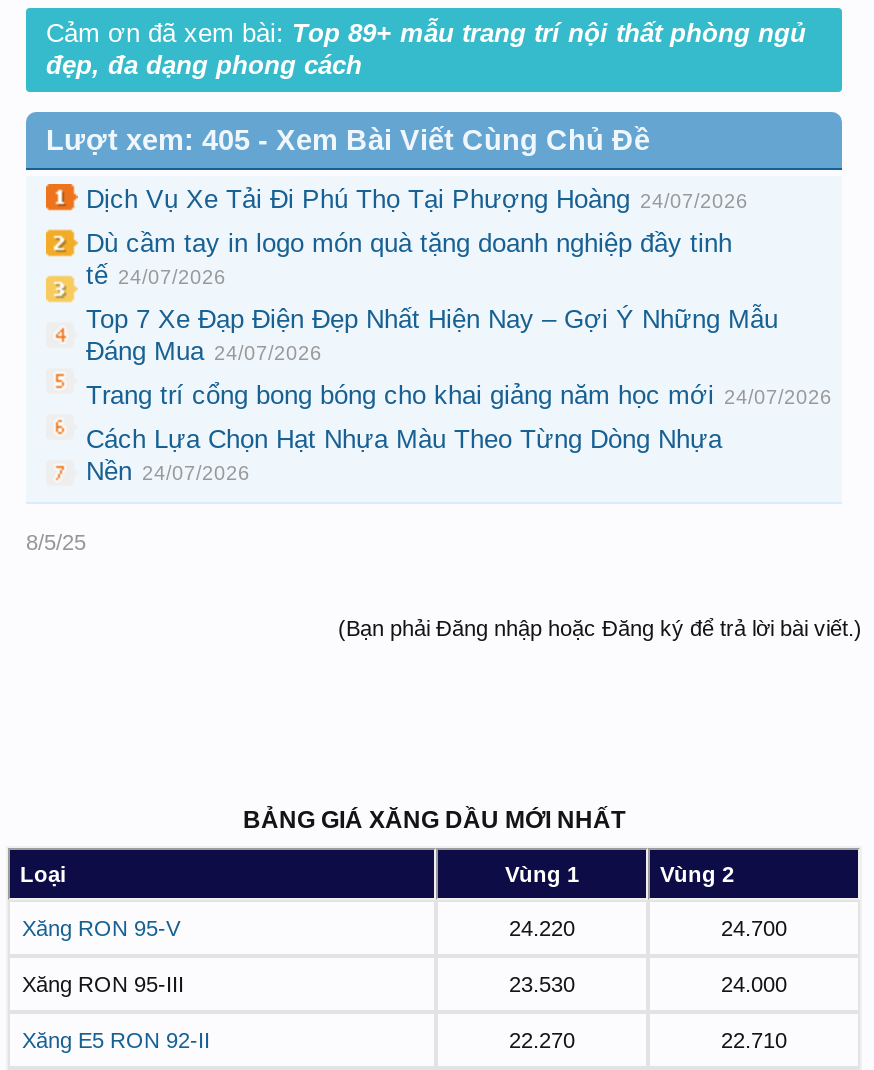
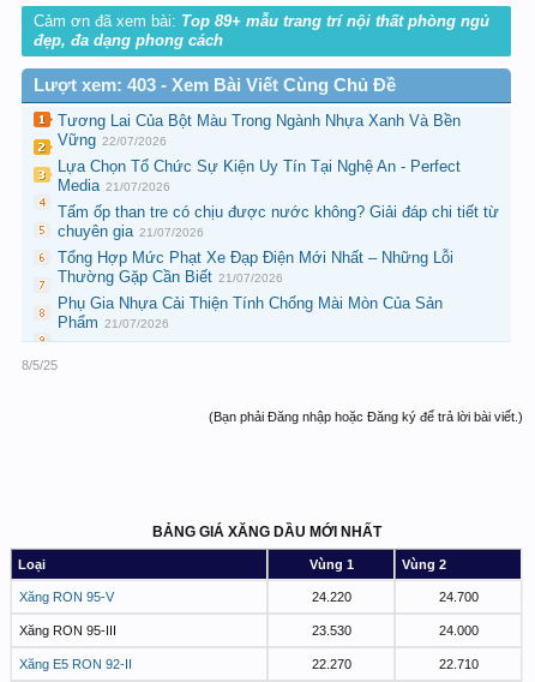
[46,123,650,155] Lượt xem: 405 - Xem Bài Viết Cùng Chủ Đề -> [34,75,396,94] Lượt xem: 403 - Xem Bài Viết Cùng Chủ Đề
[86,183,748,213] Dịch Vụ Xe Tải Đi Phú Thọ Tại Phượng Hoàng 24/07/2026 -> [58,111,461,148] Tương Lai Của Bột Màu Trong Ngành Nhựa Xanh Và Bền | Vững 22/07/2026
[86,227,732,289] Dù cầm tay in logo món quà tặng doanh nghiệp đầy tinh | tế 24/07/2026 -> [58,157,461,194] Lựa Chọn Tổ Chức Sự Kiện Uy Tín Tại Nghệ An - Perfect | Media 21/07/2026
[86,303,778,365] Top 7 Xe Đạp Điện Đẹp Nhất Hiện Nay – Gợi Ý Những Mẫu | Đáng Mua 24/07/2026 -> [58,202,499,240] Tấm ốp than tre có chịu được nước không? Giải đáp chi tiết từ | chuyên gia 21/07/2026
[86,379,832,409] Trang trí cổng bong bóng cho khai giảng năm học mới 24/07/2026 -> [58,248,453,285] Tổng Hợp Mức Phạt Xe Đạp Điện Mới Nhất – Những Lỗi | Thường Gặp Cần Biết 21/07/2026
[86,423,722,485] Cách Lựa Chọn Hạt Nhựa Màu Theo Từng Dòng Nhựa | Nền 24/07/2026 -> [58,294,443,331] Phụ Gia Nhựa Cải Thiện Tính Chống Mài Mòn Của Sản | Phẩm 21/07/2026

